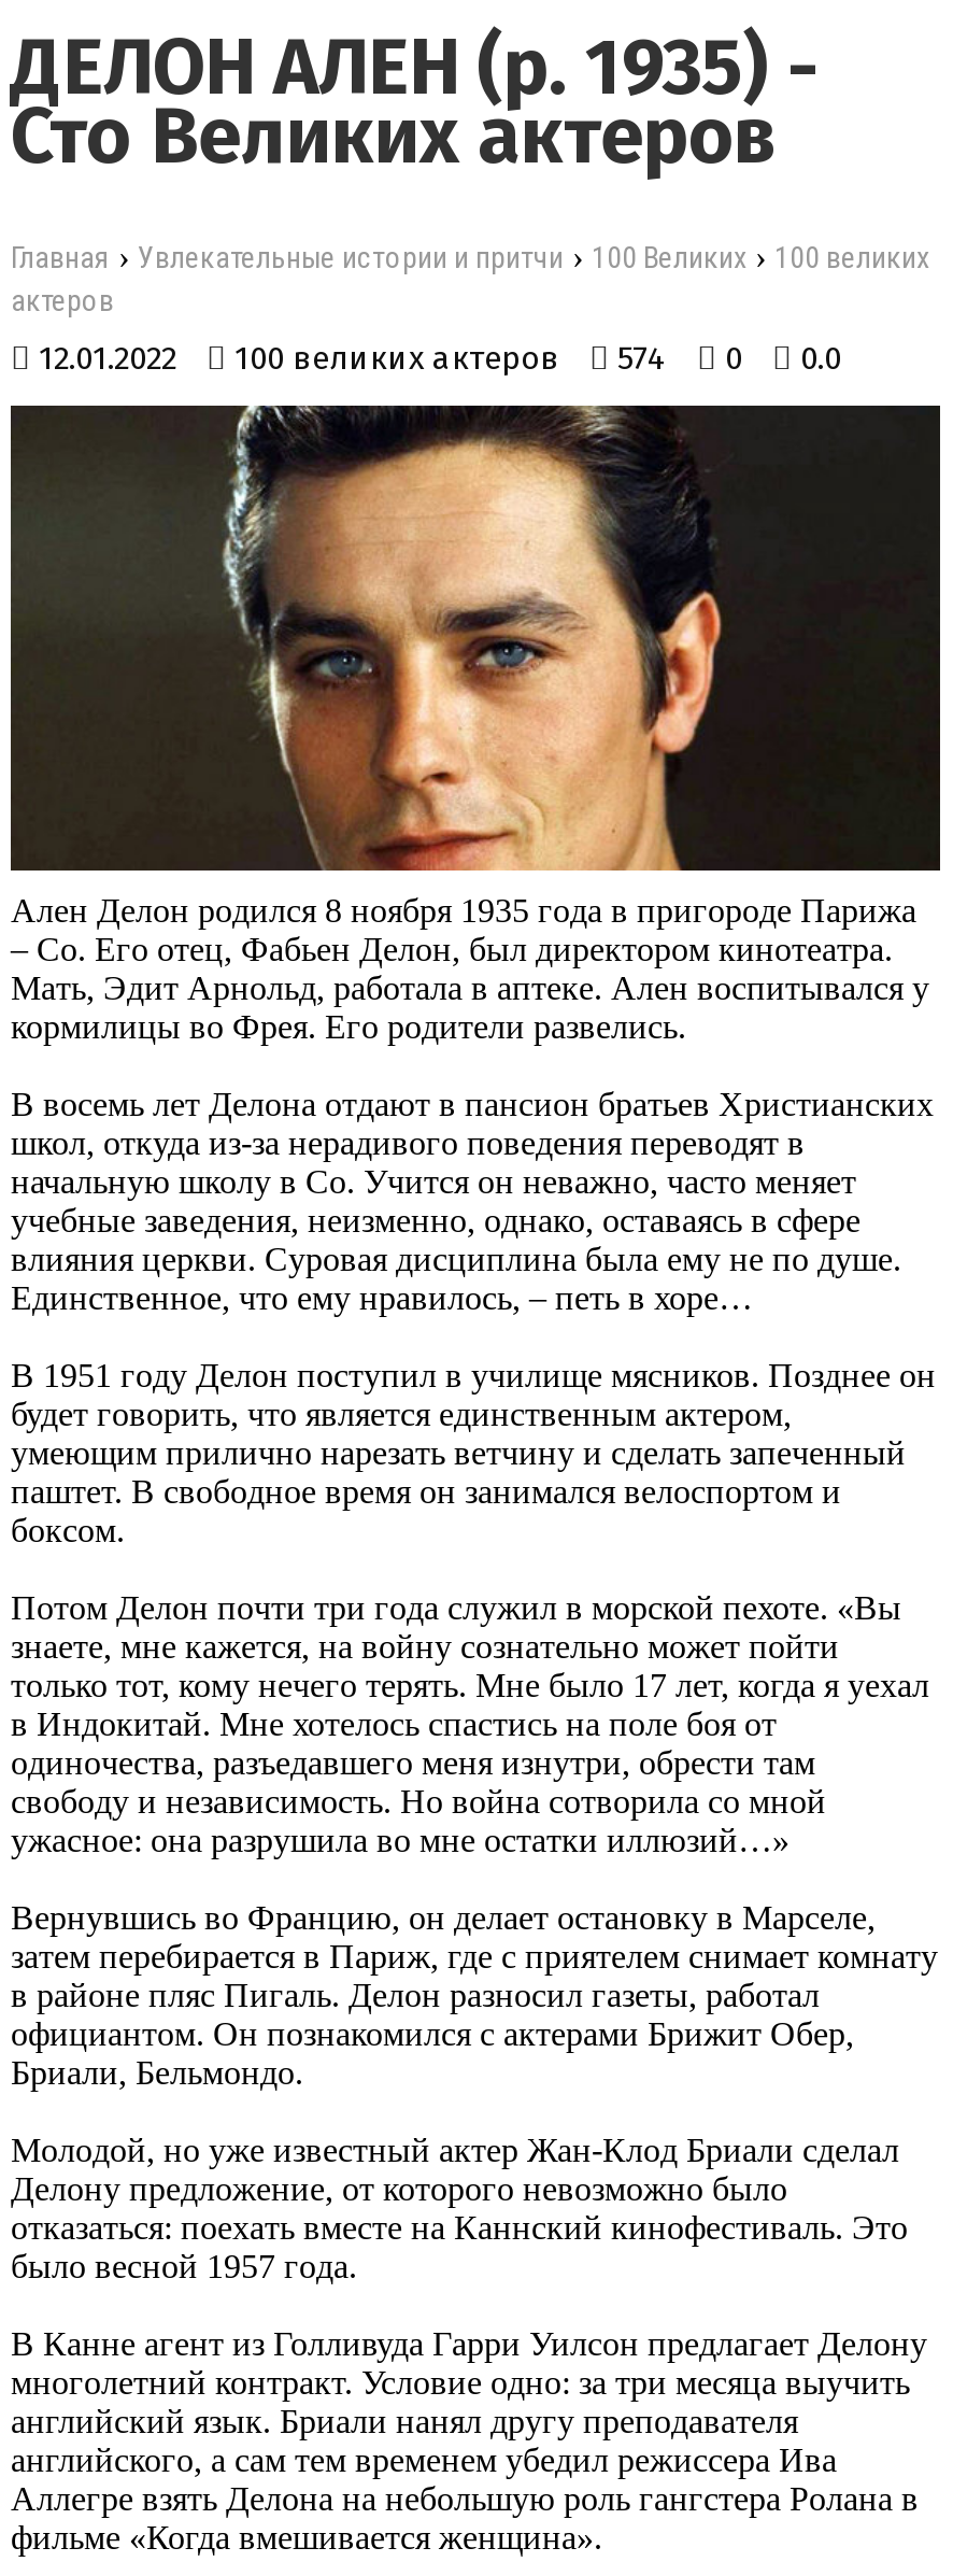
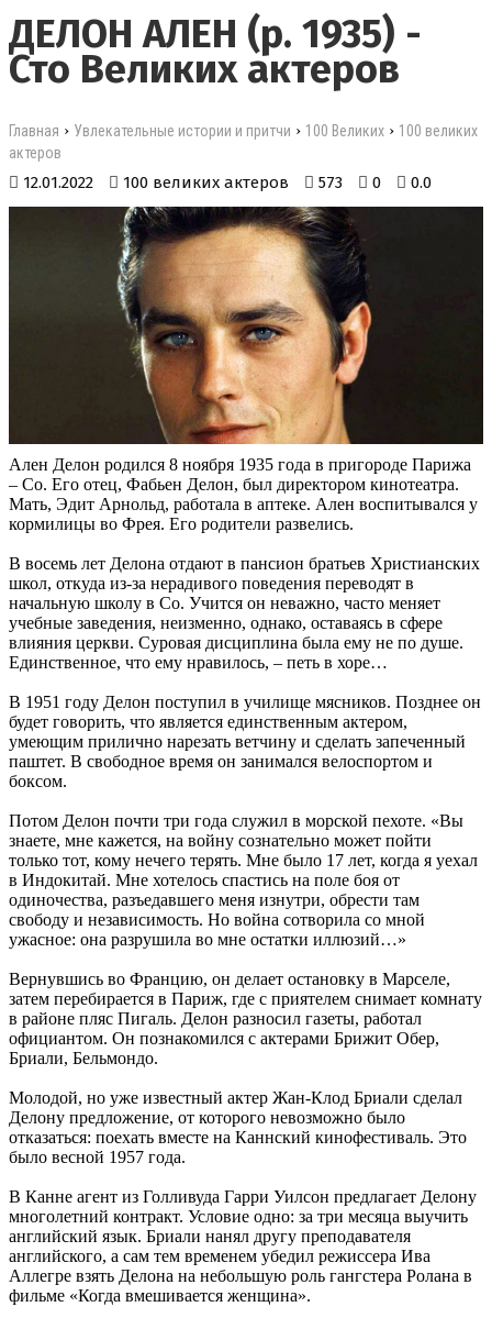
[39,339,841,377] 12.01.2022 100 великих актеров 574 0 0.0 -> [23,172,432,192] 12.01.2022 100 великих актеров 573 0 0.0

